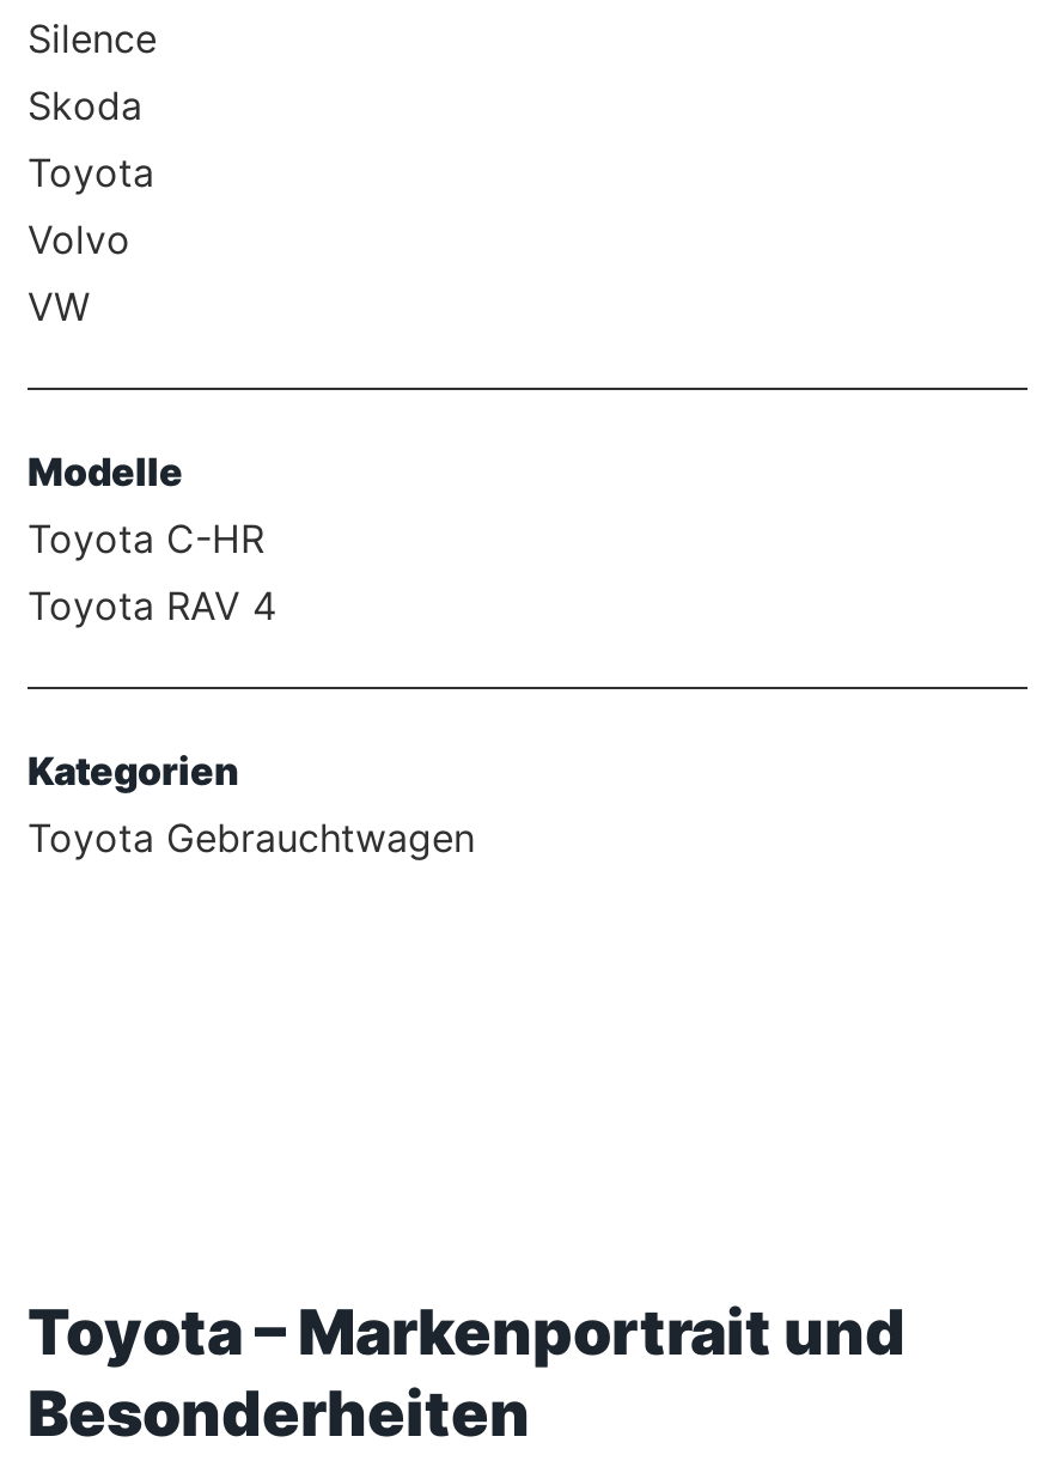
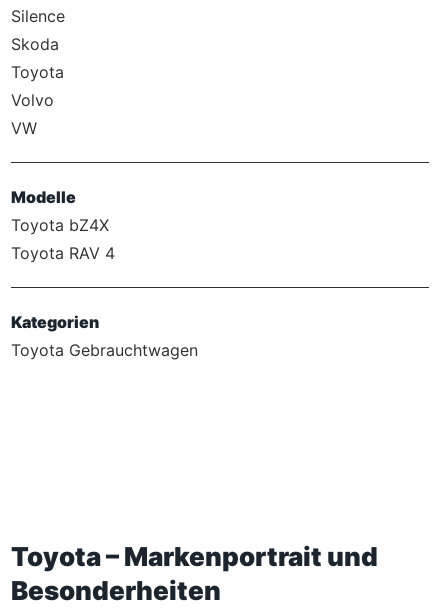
[28,515,264,562] Toyota C-HR -> [11,215,109,235] Toyota bZ4X

